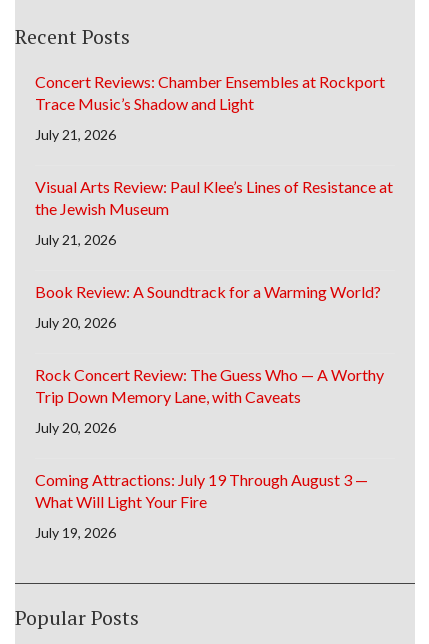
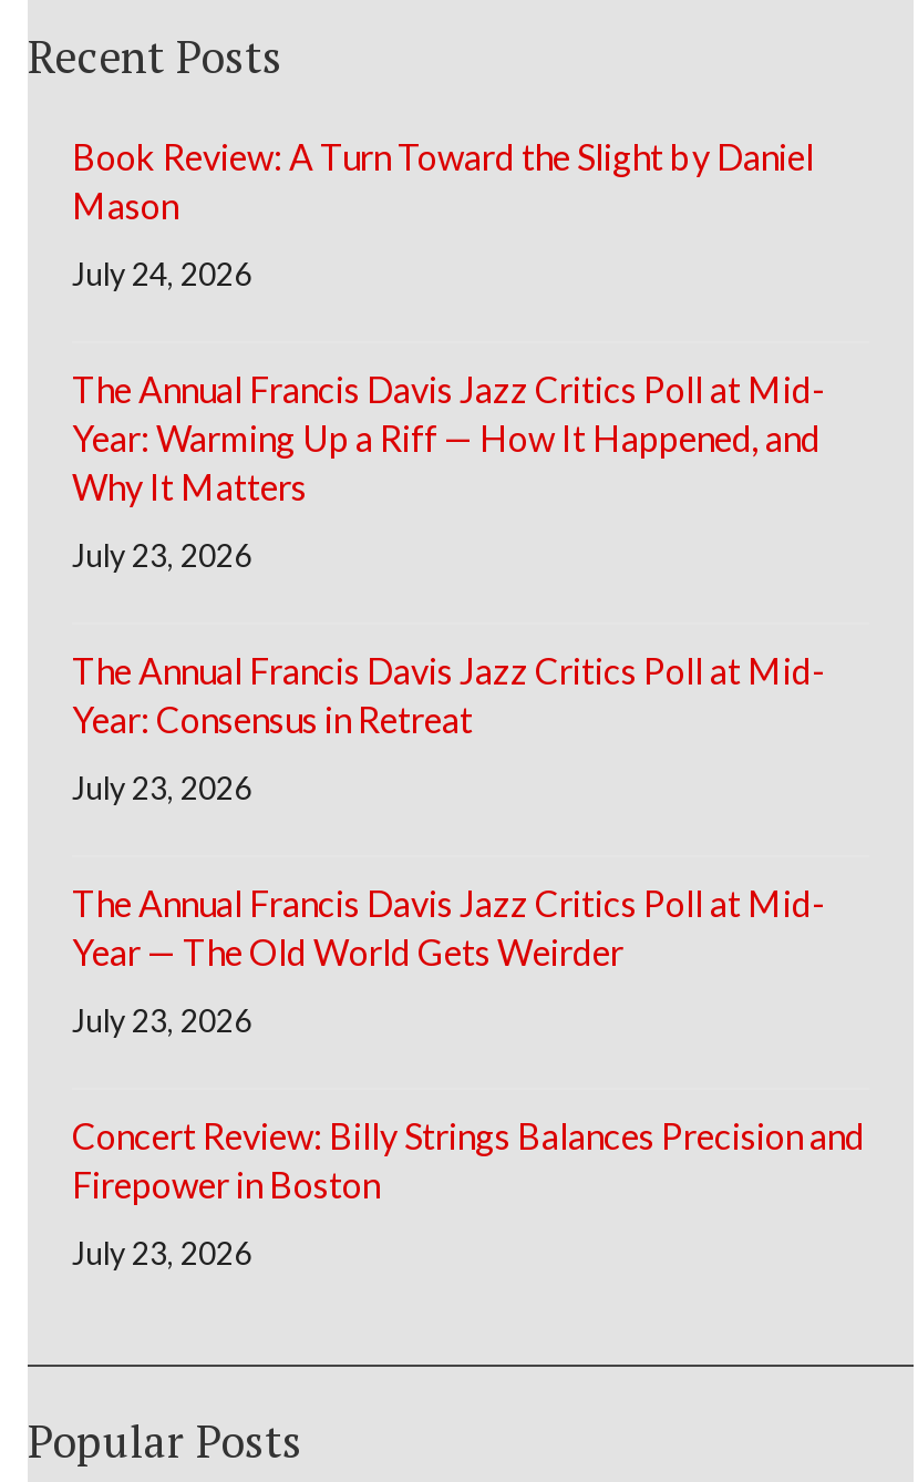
[35,72,385,113] Concert Reviews: Chamber Ensembles at Rockport | Trace Music’s Shadow and Light -> [72,134,814,225] Book Review: A Turn Toward the Slight by Daniel | Mason
[35,126,116,143] July 21, 2026 -> [72,254,251,292] July 24, 2026
[35,177,393,218] Visual Arts Review: Paul Klee’s Lines of Resistance at | the Jewish Museum -> [72,367,825,506] The Annual Francis Davis Jazz Critics Poll at Mid- | Year: Warming Up a Riff — How It Happened, and | Why It Matters
[35,231,116,248] July 21, 2026 -> [72,535,251,573] July 23, 2026
[35,282,381,301] Book Review: A Soundtrack for a Warming World? -> [72,648,825,739] The Annual Francis Davis Jazz Critics Poll at Mid- | Year: Consensus in Retreat
[35,314,116,331] July 20, 2026 -> [72,768,251,805] July 23, 2026
[35,365,384,406] Rock Concert Review: The Guess Who — A Worthy | Trip Down Memory Lane, with Caveats -> [72,881,825,972] The Annual Francis Davis Jazz Critics Poll at Mid- | Year — The Old World Gets Weirder
[35,419,116,436] July 20, 2026 -> [72,1000,251,1038] July 23, 2026
[35,470,368,511] Coming Attractions: July 19 Through August 3 — | What Will Light Your Fire -> [72,1113,865,1204] Concert Review: Billy Strings Balances Precision and | Firepower in Boston
[35,524,116,541] July 19, 2026 -> [72,1233,251,1271] July 23, 2026

